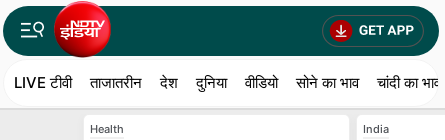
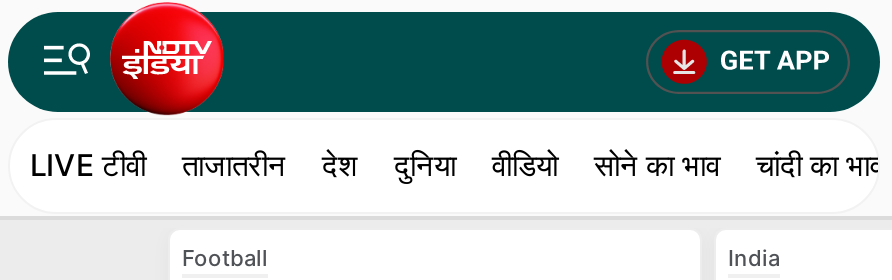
[90,122,124,136] Health -> [182,244,268,272] Football

